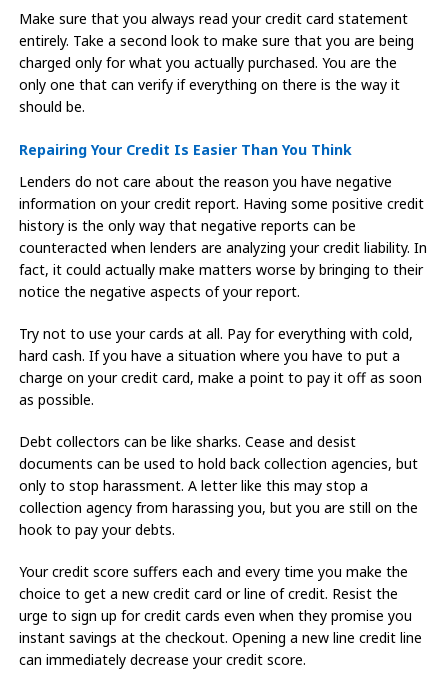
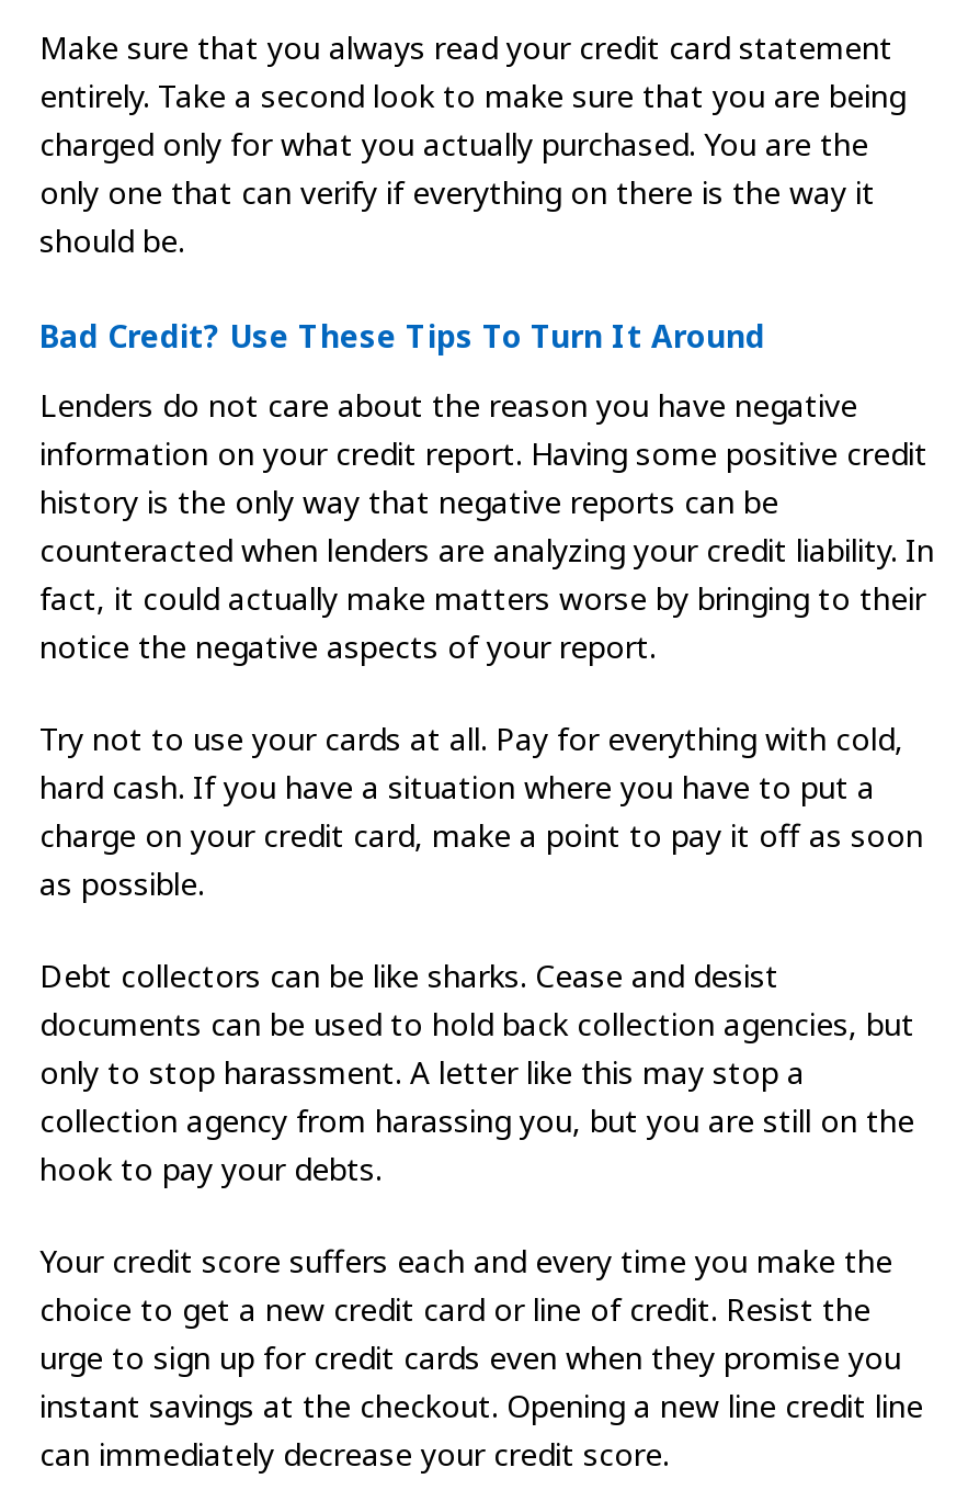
[19,140,352,159] Repairing Your Credit Is Easier Than You Think -> [39,315,765,356] Bad Credit? Use These Tips To Turn It Around

